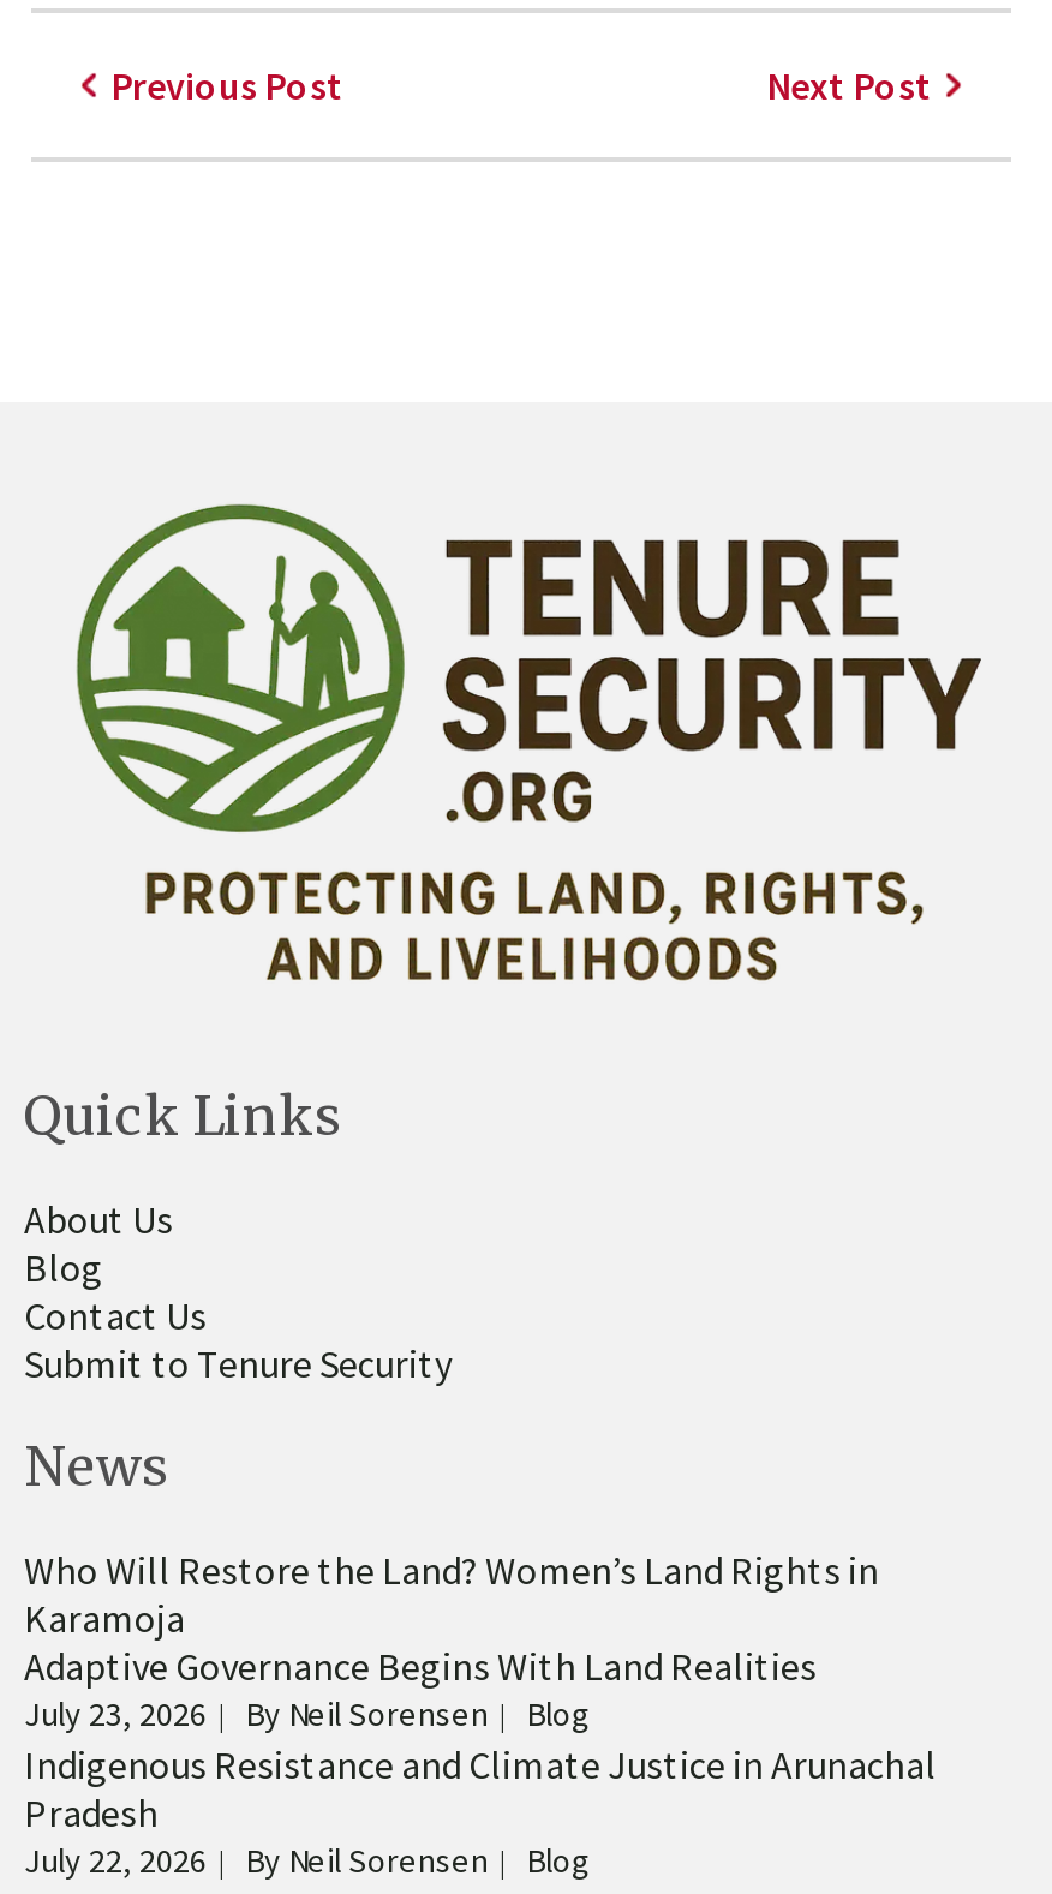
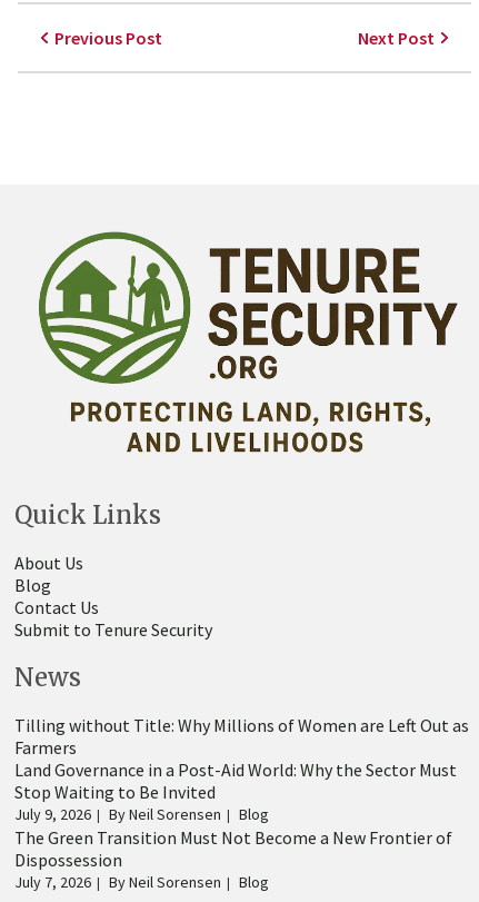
[24,1546,879,1736] Who Will Restore the Land? Women’s Land Rights in | Karamoja | Adaptive Governance Begins With Land Realities | July 23, 2026 -> [14,714,469,824] Tilling without Title: Why Millions of Women are Left Out as | Farmers | Land Governance in a Post-Aid World: Why the Sector Must | Stop Waiting to Be Invited | July 9, 2026
[24,1741,937,1883] Indigenous Resistance and Climate Justice in Arunachal | Pradesh | July 22, 2026 -> [14,827,452,892] The Green Transition Must Not Become a New Frontier of | Dispossession | July 7, 2026

